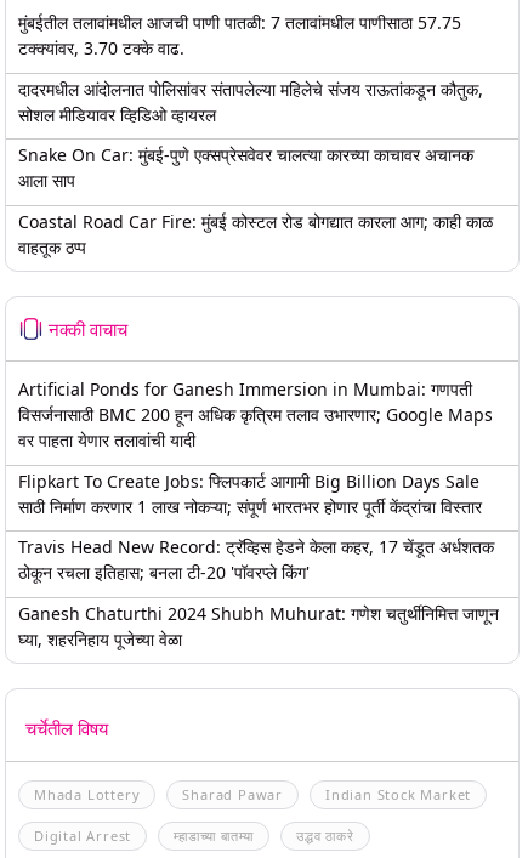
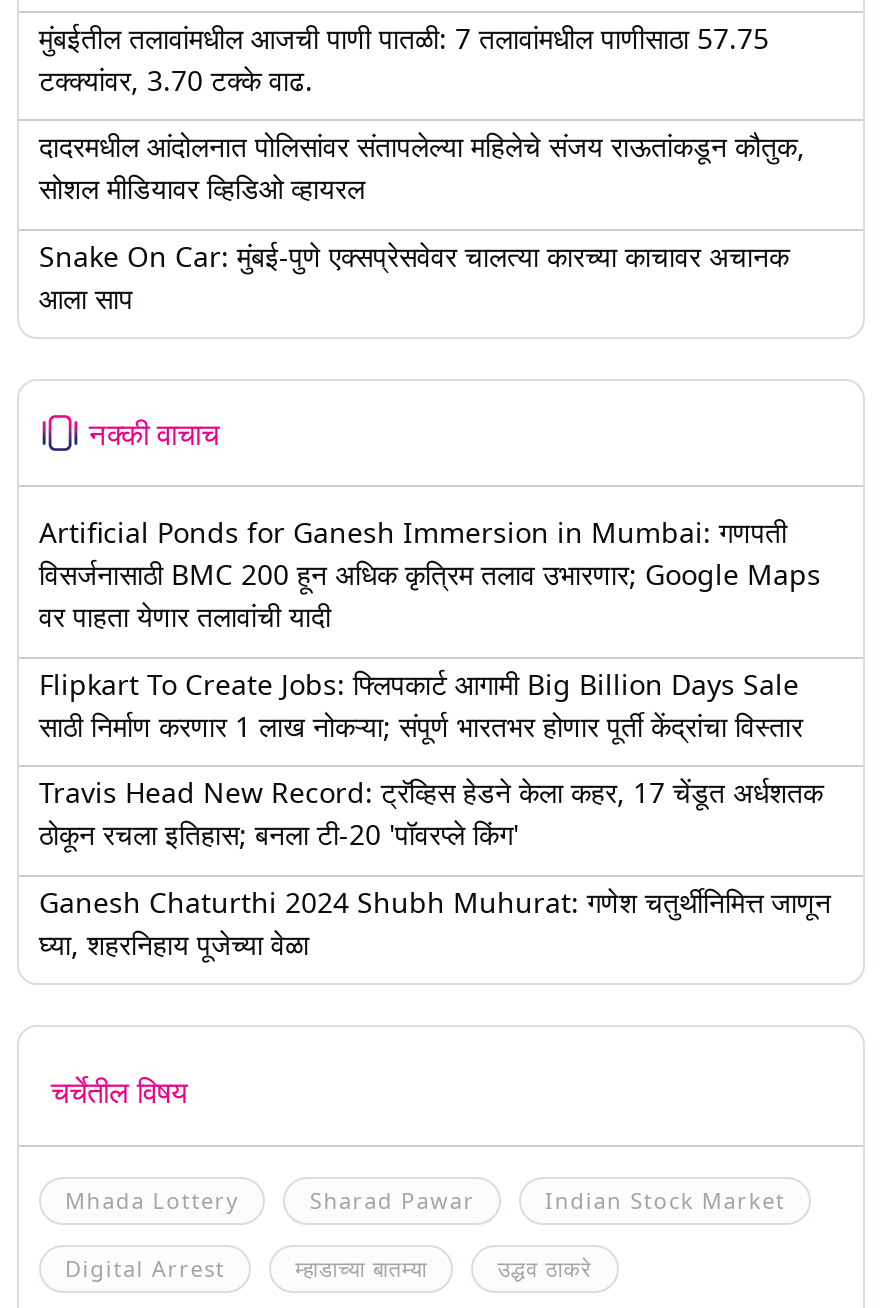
[18,210,493,258] Coastal Road Car Fire: मुंबई कोस्टल रोड बोगद्यात कारला आग; काही काळ | वाहतूक ठप्प -> none

